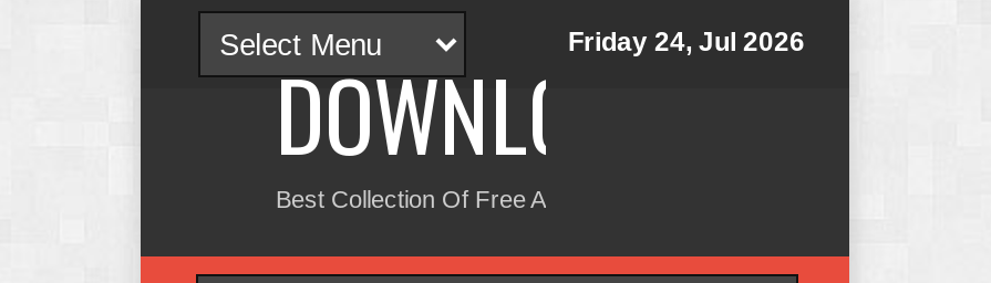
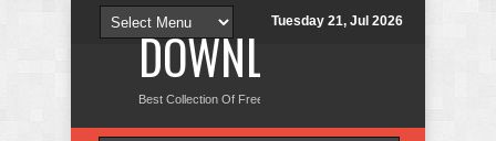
[568,27,805,57] Friday 24, Jul 2026 -> [271,13,403,29] Tuesday 21, Jul 2026

